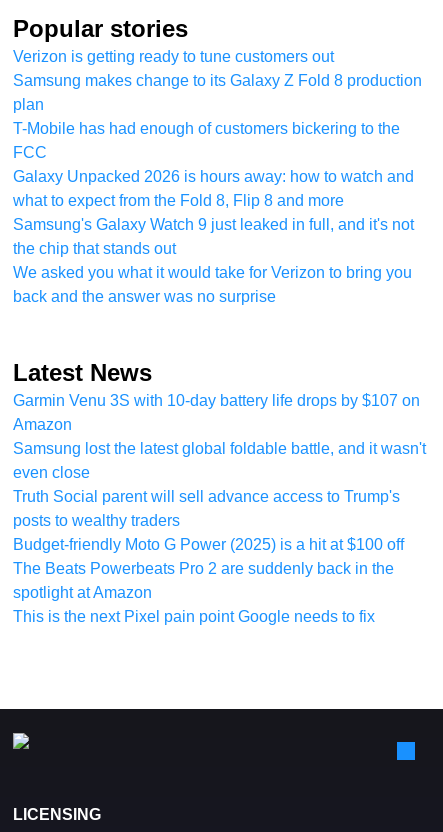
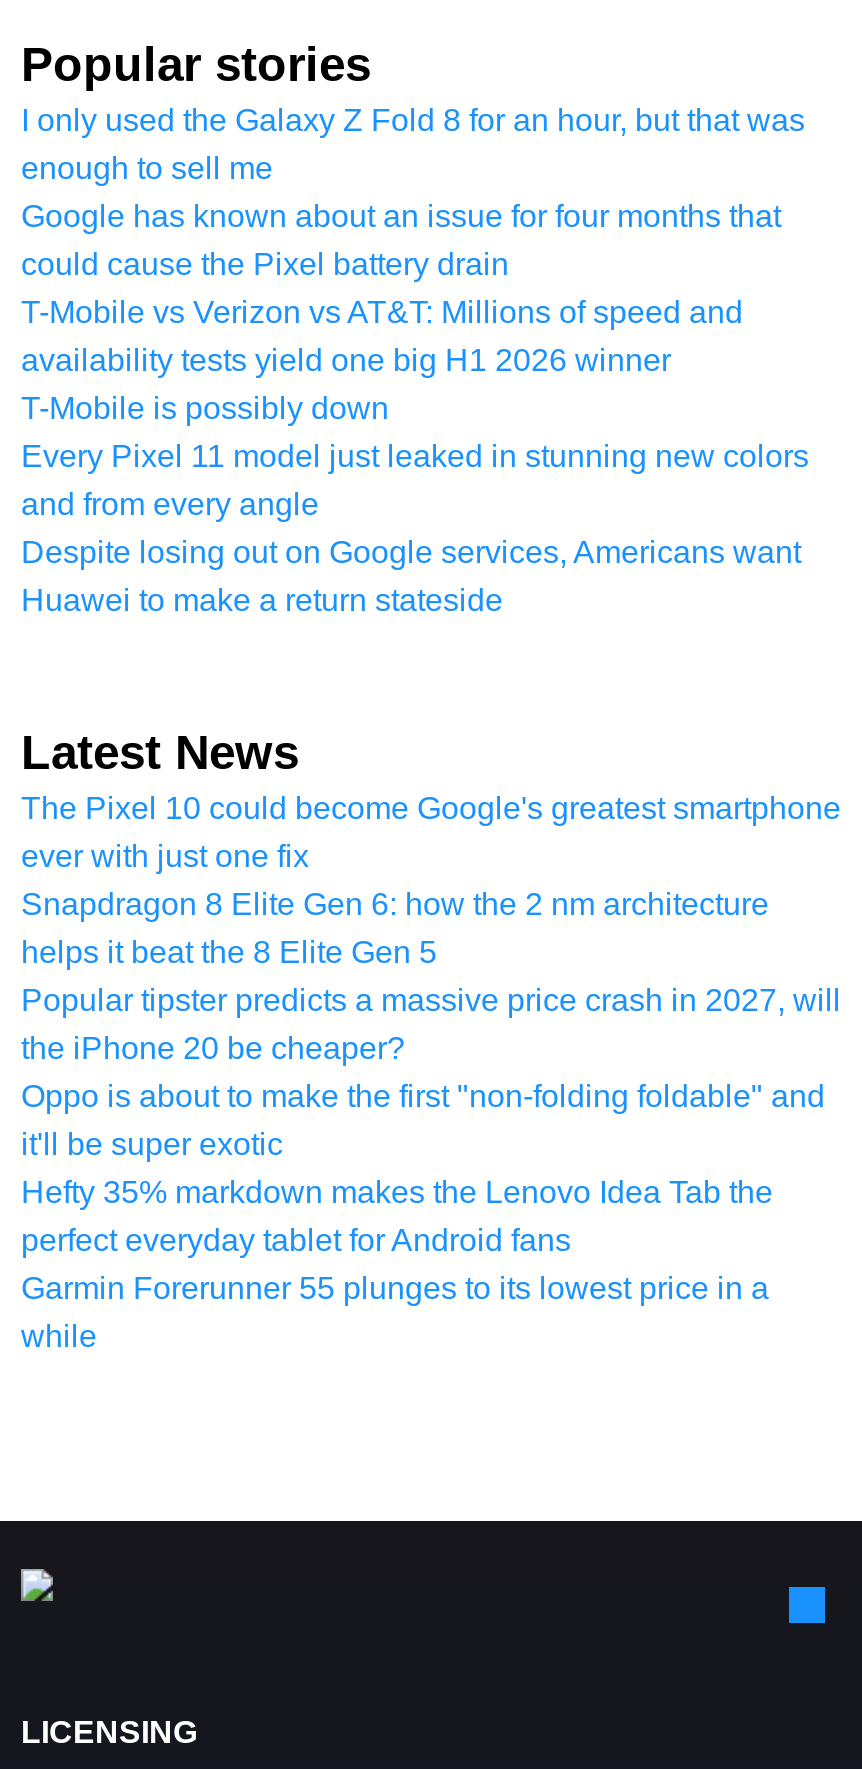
[13,48,422,305] Verizon is getting ready to tune customers out | Samsung makes change to its Galaxy Z Fold 8 production | plan | T-Mobile has had enough of customers bickering to the | FCC | Galaxy Unpacked 2026 is hours away: how to watch and | what to expect from the Fold 8, Flip 8 and more | Samsung's Galaxy Watch 9 just leaked in full, and it's not | the chip that stands out | We asked you what it would take for Verizon to bring you | back and the answer was no surprise -> [21,103,809,617] I only used the Galaxy Z Fold 8 for an hour, but that was | enough to sell me | Google has known about an issue for four months that | could cause the Pixel battery drain | T-Mobile vs Verizon vs AT&T: Millions of speed and | availability tests yield one big H1 2026 winner | T-Mobile is possibly down | Every Pixel 11 model just leaked in stunning new colors | and from every angle | Despite losing out on Google services, Americans want | Huawei to make a return stateside
[13,392,426,625] Garmin Venu 3S with 10-day battery life drops by $107 on | Amazon | Samsung lost the latest global foldable battle, and it wasn't | even close | Truth Social parent will sell advance access to Trump's | posts to wealthy traders | Budget-friendly Moto G Power (2025) is a hit at $100 off | The Beats Powerbeats Pro 2 are suddenly back in the | spotlight at Amazon | This is the next Pixel pain point Google needs to fix -> [21,791,841,1353] The Pixel 10 could become Google's greatest smartphone | ever with just one fix | Snapdragon 8 Elite Gen 6: how the 2 nm architecture | helps it beat the 8 Elite Gen 5 | Popular tipster predicts a massive price crash in 2027, will | the iPhone 20 be cheaper? | Oppo is about to make the first "non-folding foldable" and | it'll be super exotic | Hefty 35% markdown makes the Lenovo Idea Tab the | perfect everyday tablet for Android fans | Garmin Forerunner 55 plunges to its lowest price in a | while

